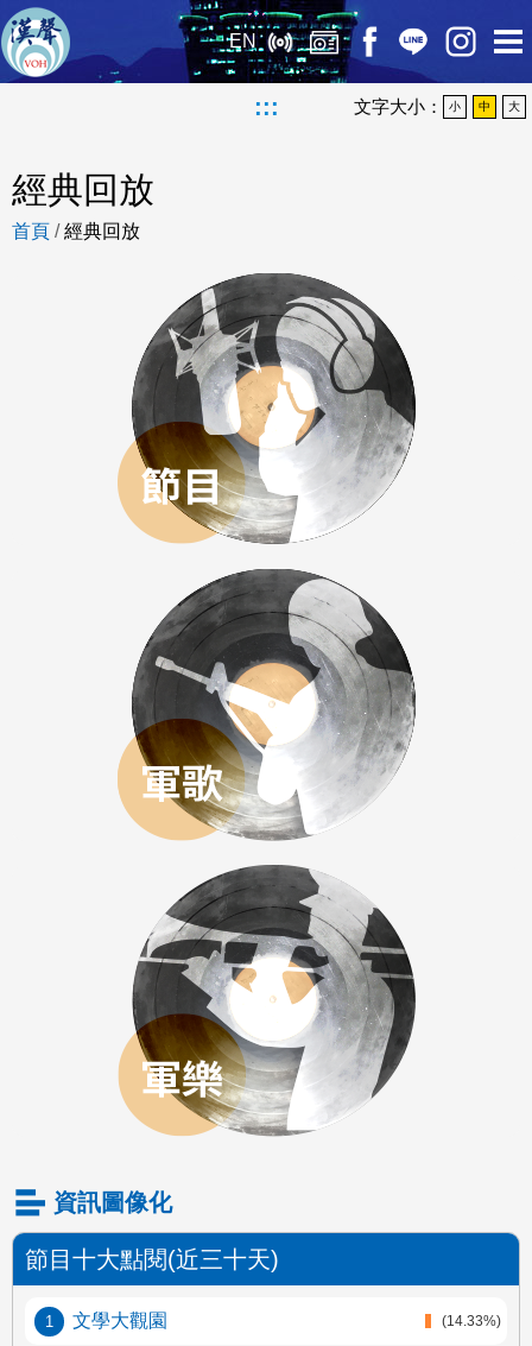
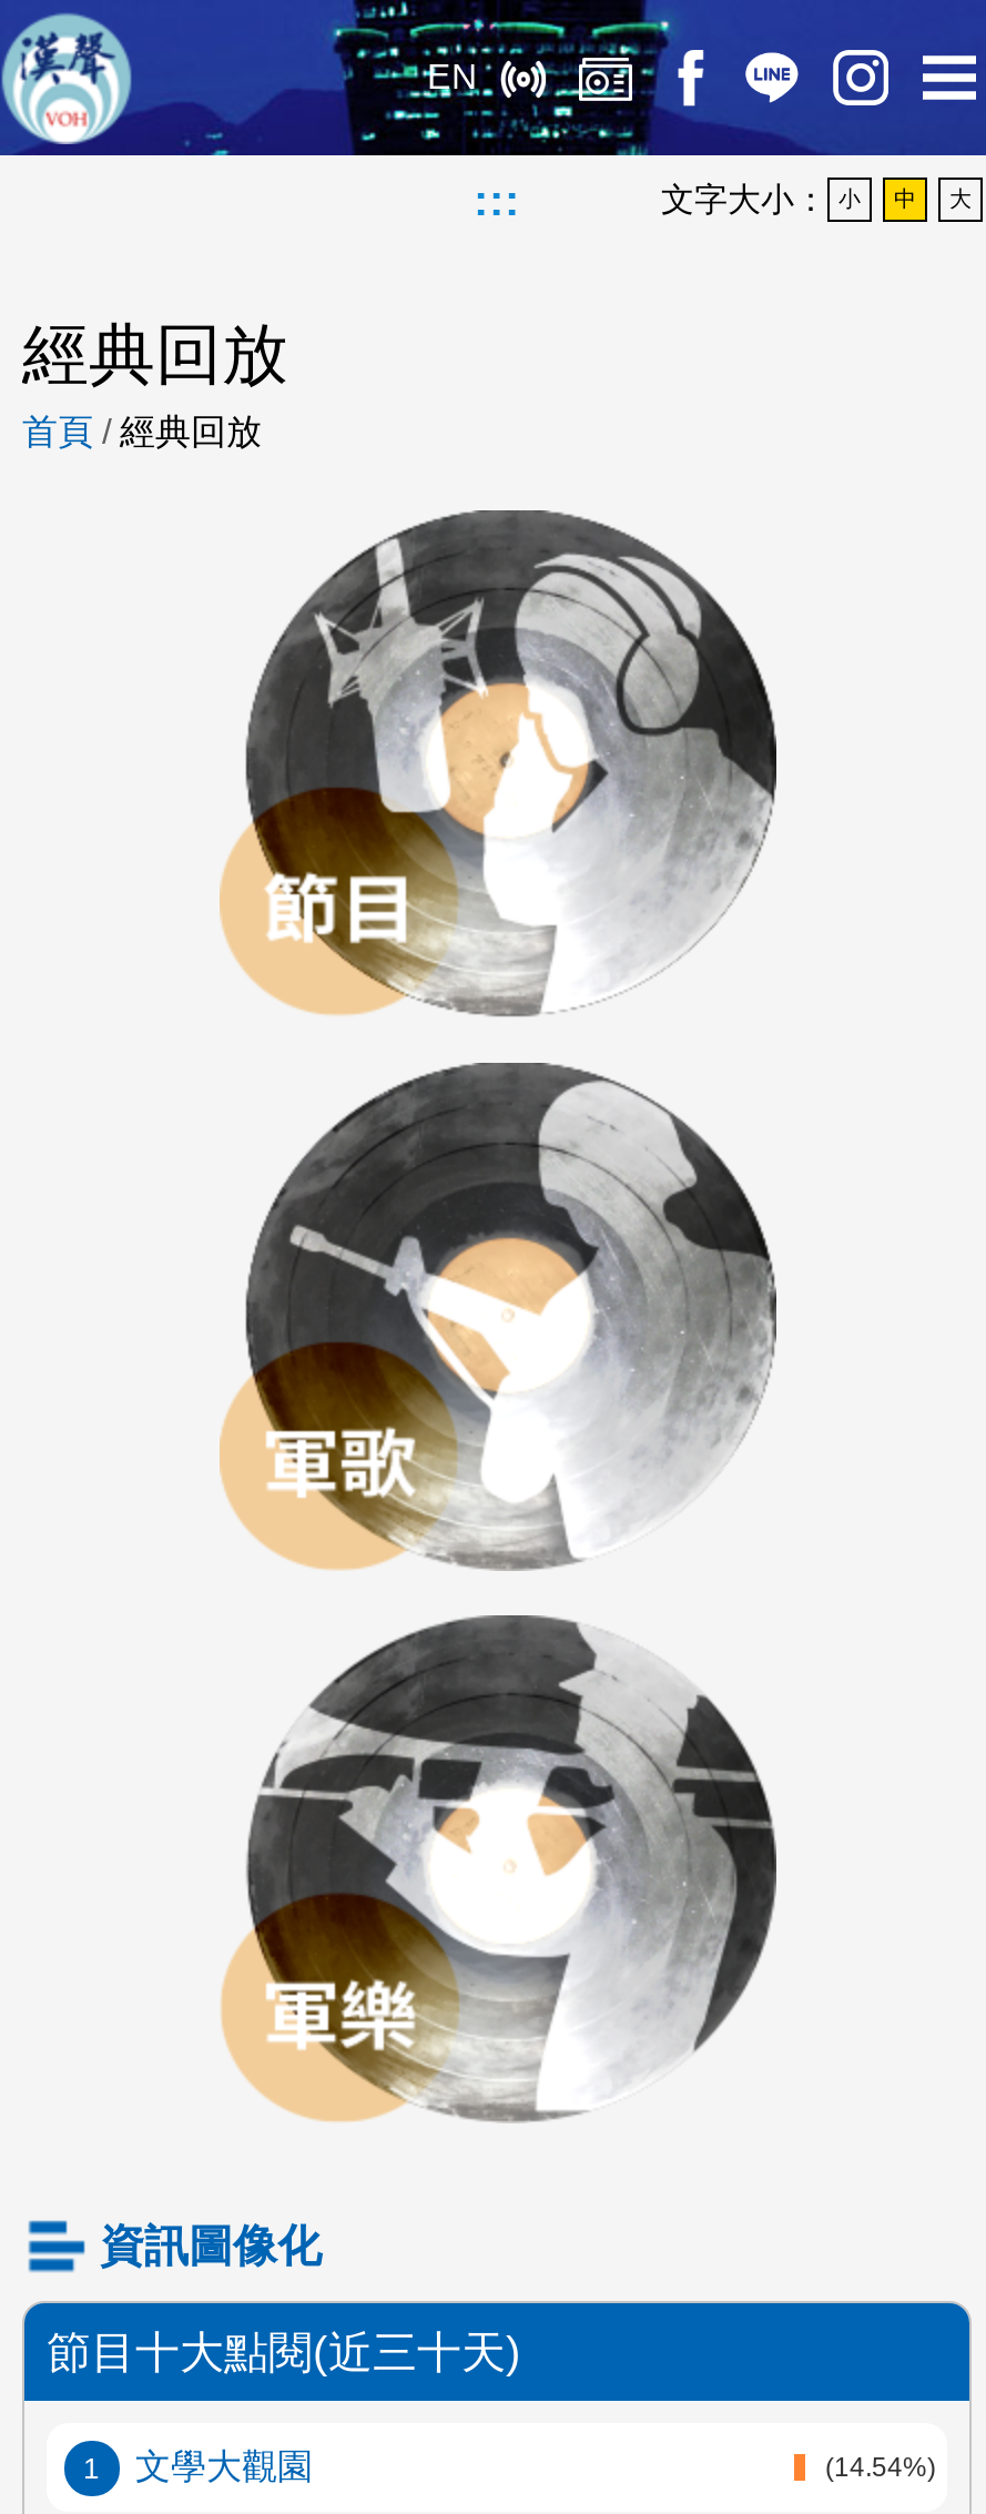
[442,1313,501,1329] (14.33%) -> [825,2452,936,2483] (14.54%)

